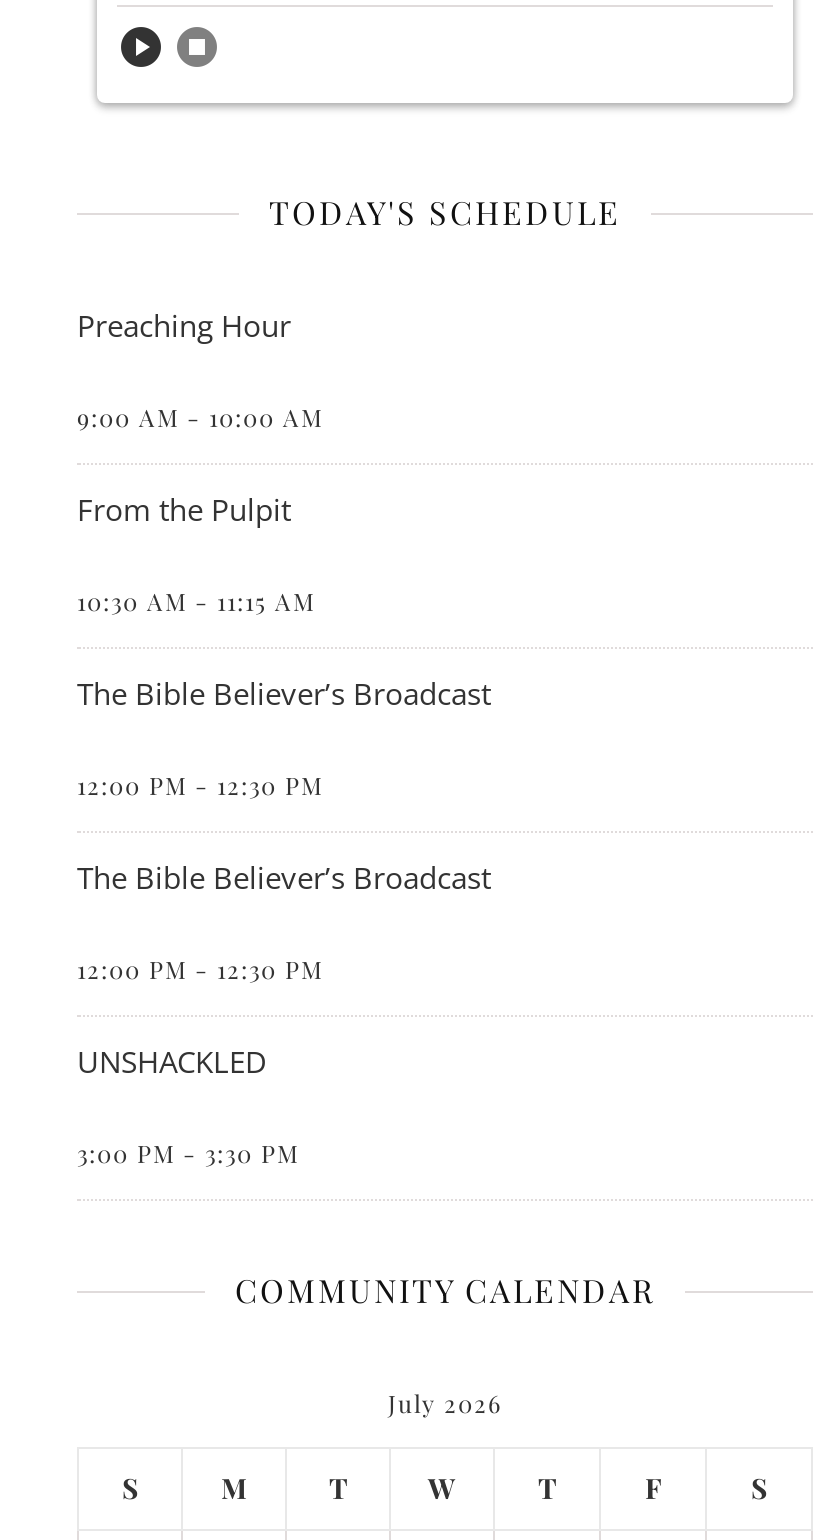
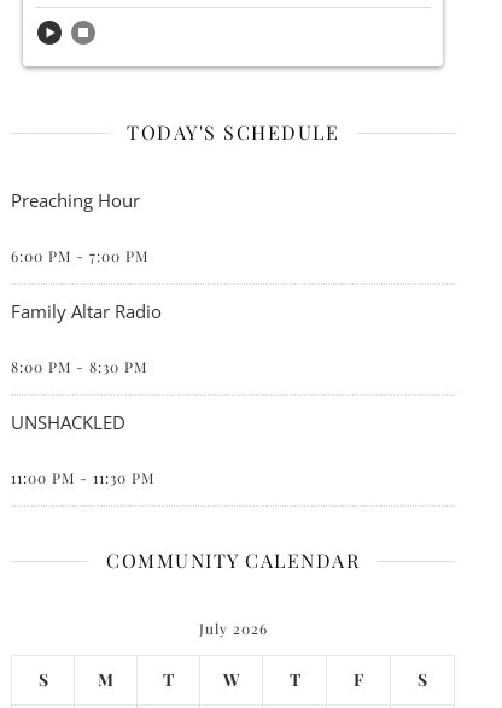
[77,401,491,985] 9:00 AM - 10:00 AM | From the Pulpit | 10:30 AM - 11:15 AM | The Bible Believer’s Broadcast | 12:00 PM - 12:30 PM | The Bible Believer’s Broadcast | 12:00 PM - 12:30 PM -> [11,246,162,376] 6:00 PM - 7:00 PM | Family Altar Radio | 8:00 PM - 8:30 PM
[77,1137,299,1169] 3:00 PM - 3:30 PM -> [11,468,154,487] 11:00 PM - 11:30 PM

